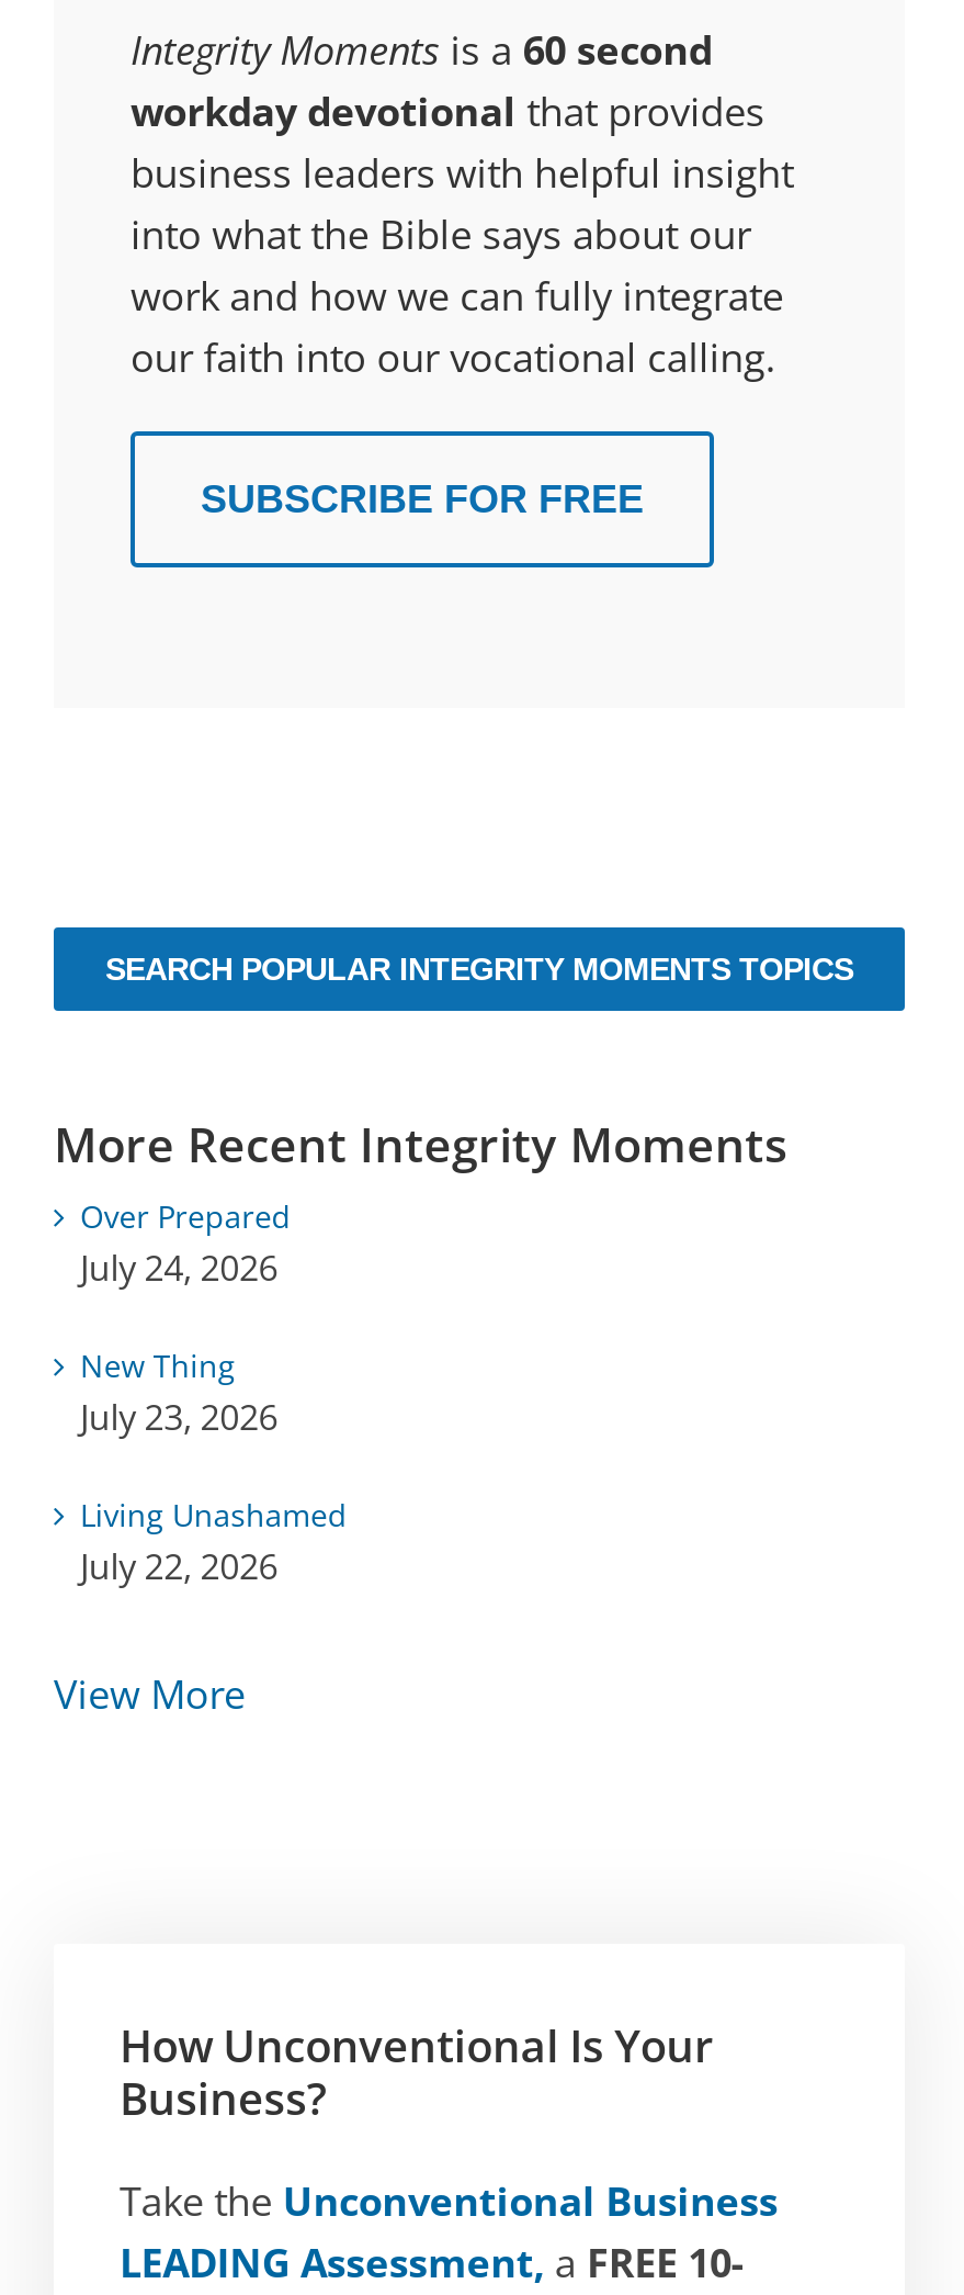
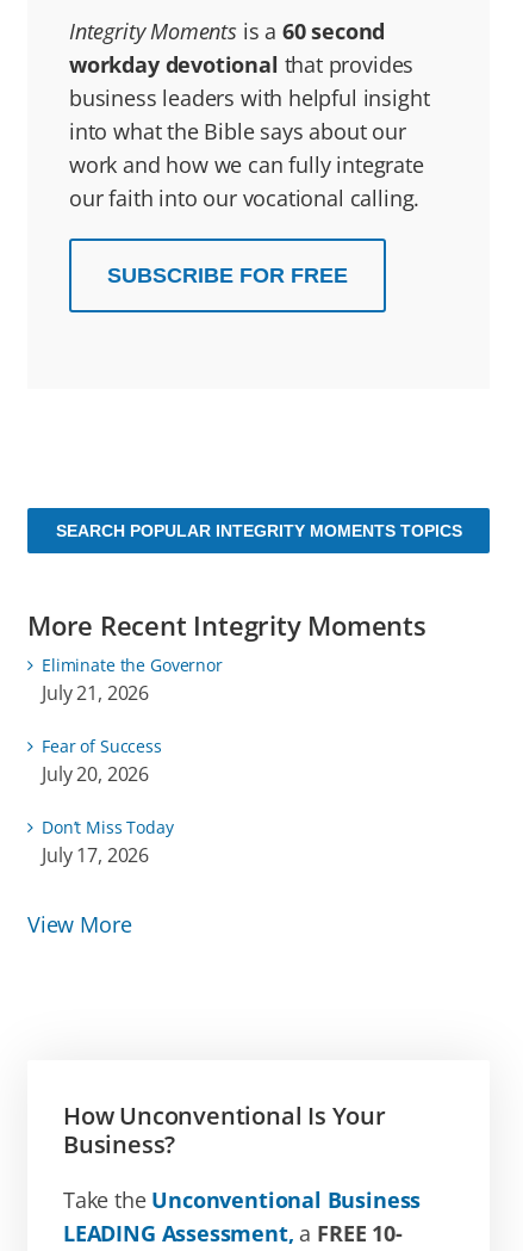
[80,1196,291,1292] Over Prepared | July 24, 2026 -> [42,654,223,706] Eliminate the Governor | July 21, 2026
[80,1345,278,1442] New Thing | July 23, 2026 -> [42,735,162,787] Fear of Success | July 20, 2026
[80,1494,347,1591] Living Unashamed | July 22, 2026 -> [42,816,174,869] Don’t Miss Today | July 17, 2026

